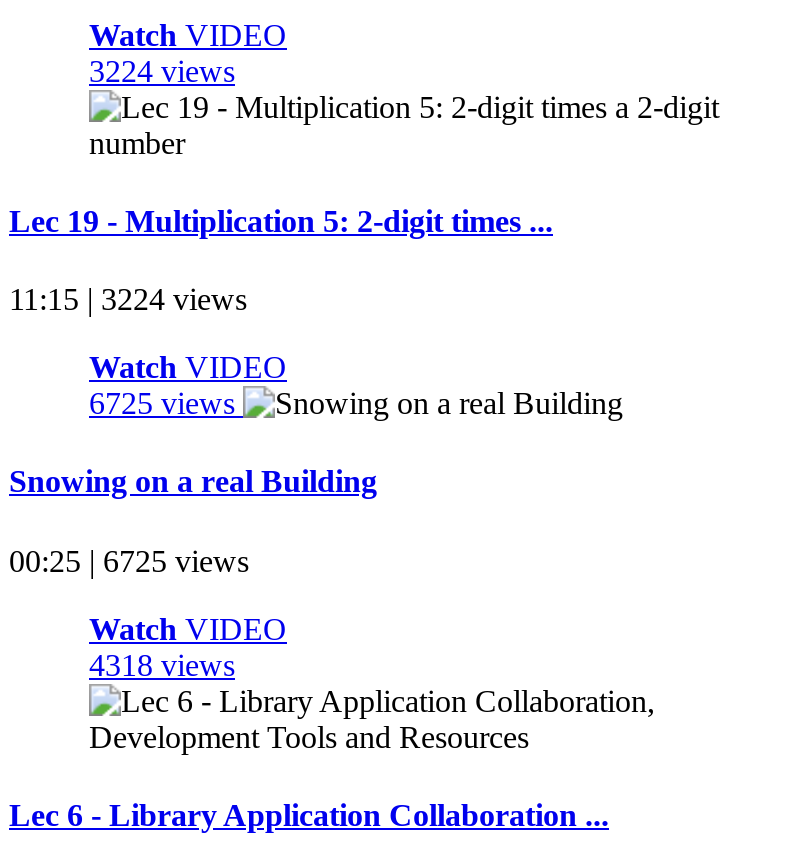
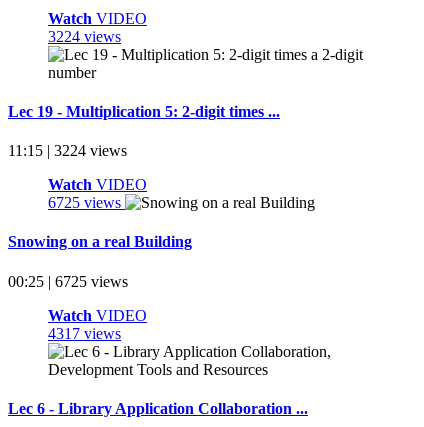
[89,647,235,681] 4318 views -> [48,325,121,342] 4317 views

